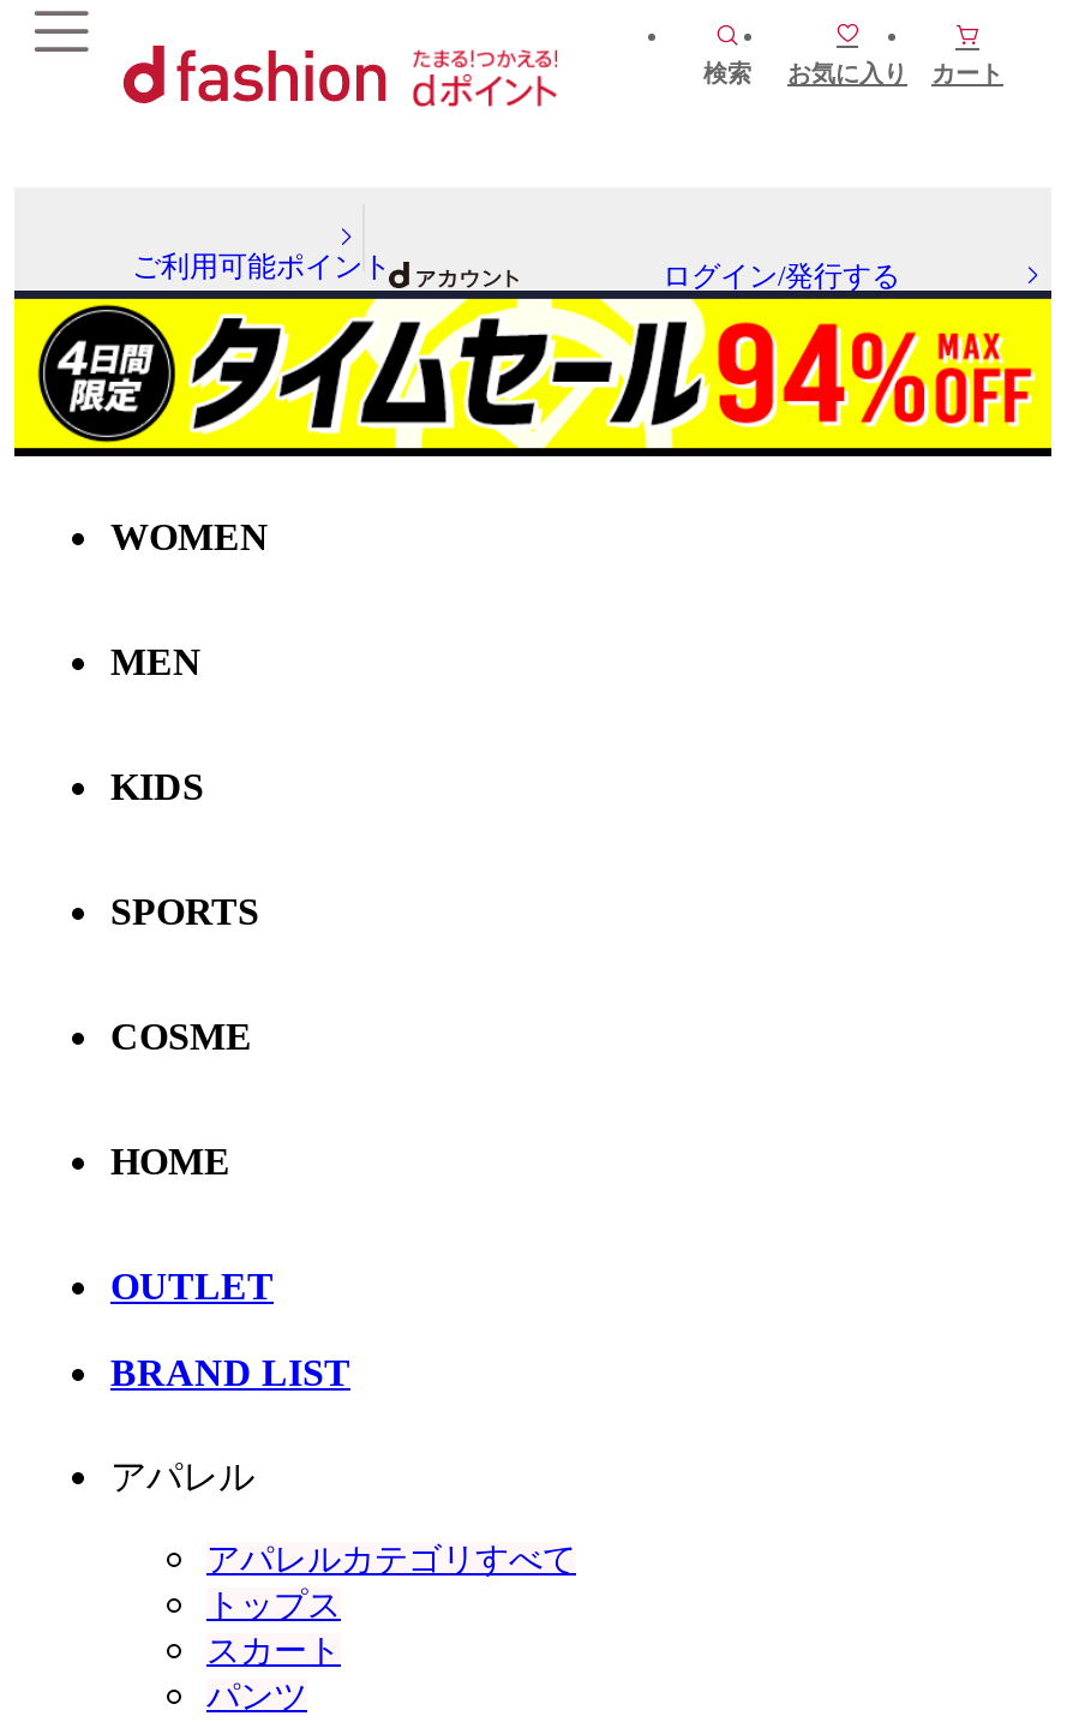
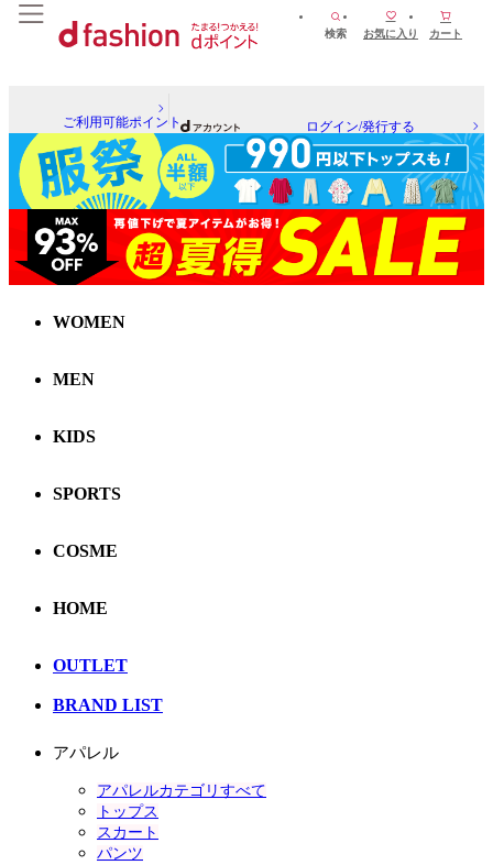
[12,288,1054,459] [image] -> [8,132,485,286] [image]

